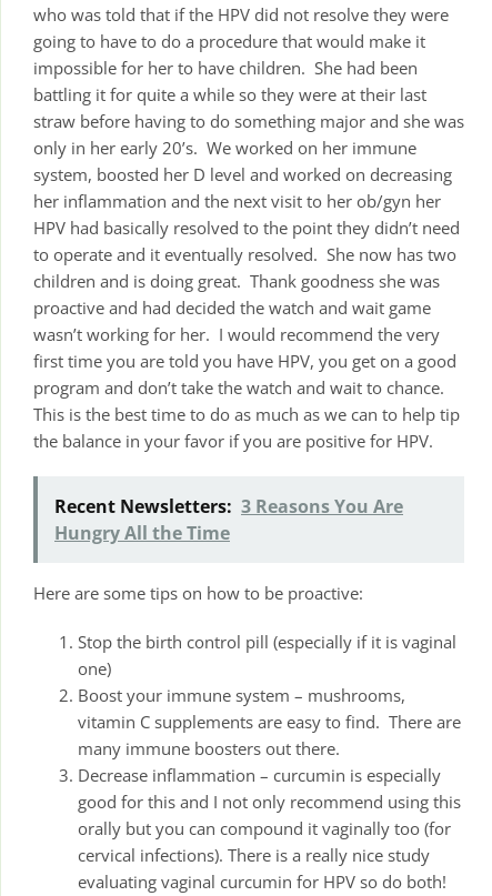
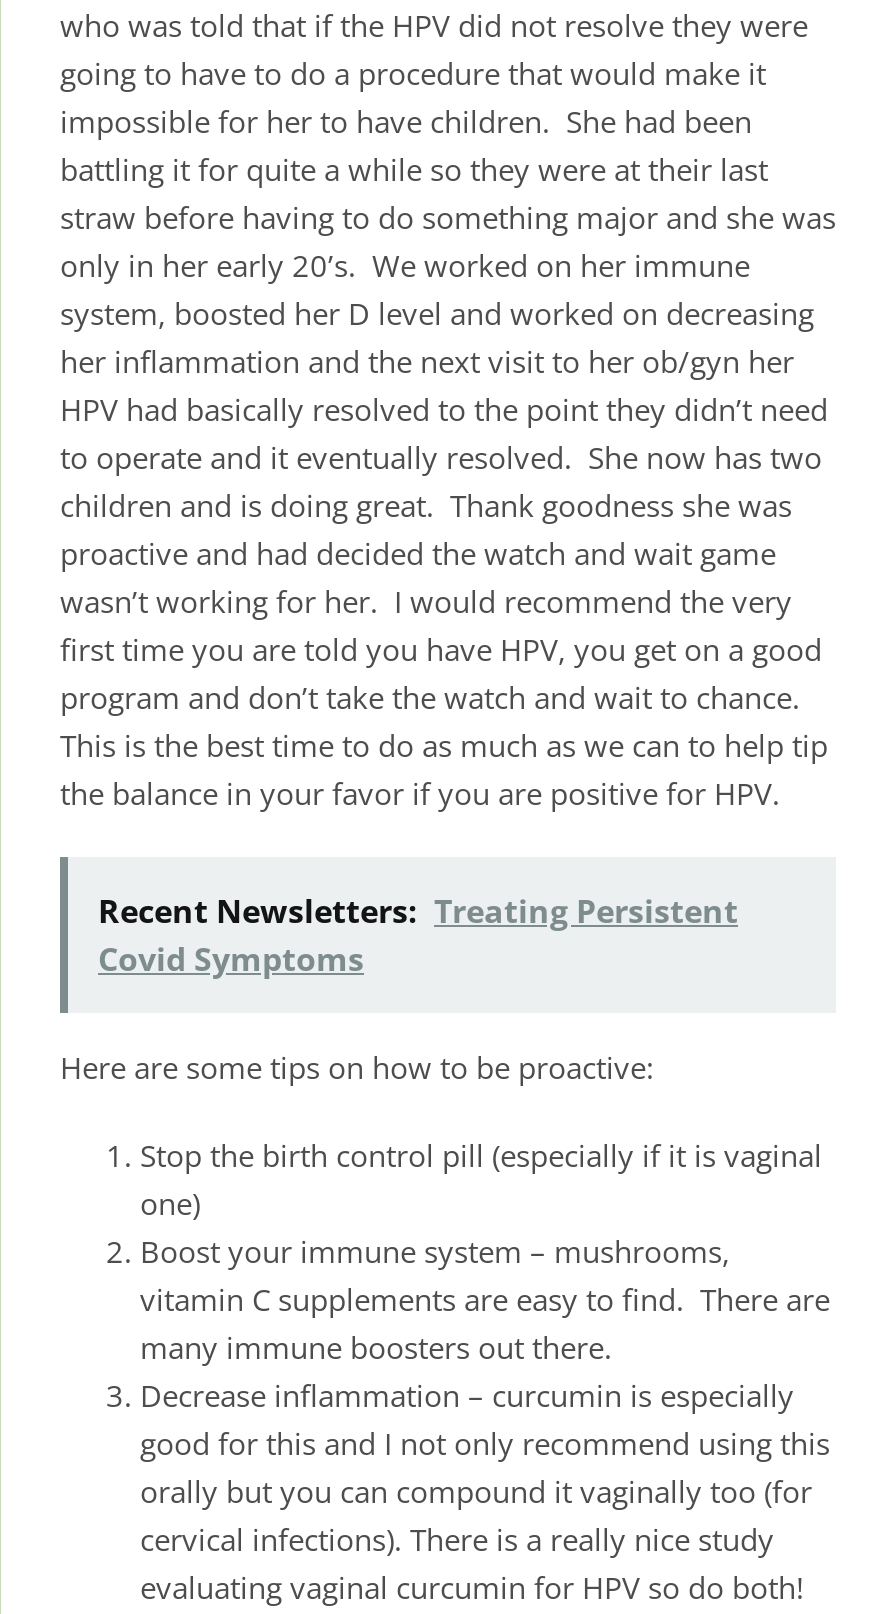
[54,494,403,545] Recent Newsletters: 3 Reasons You Are | Hungry All the Time -> [98,890,738,982] Recent Newsletters: Treating Persistent | Covid Symptoms

